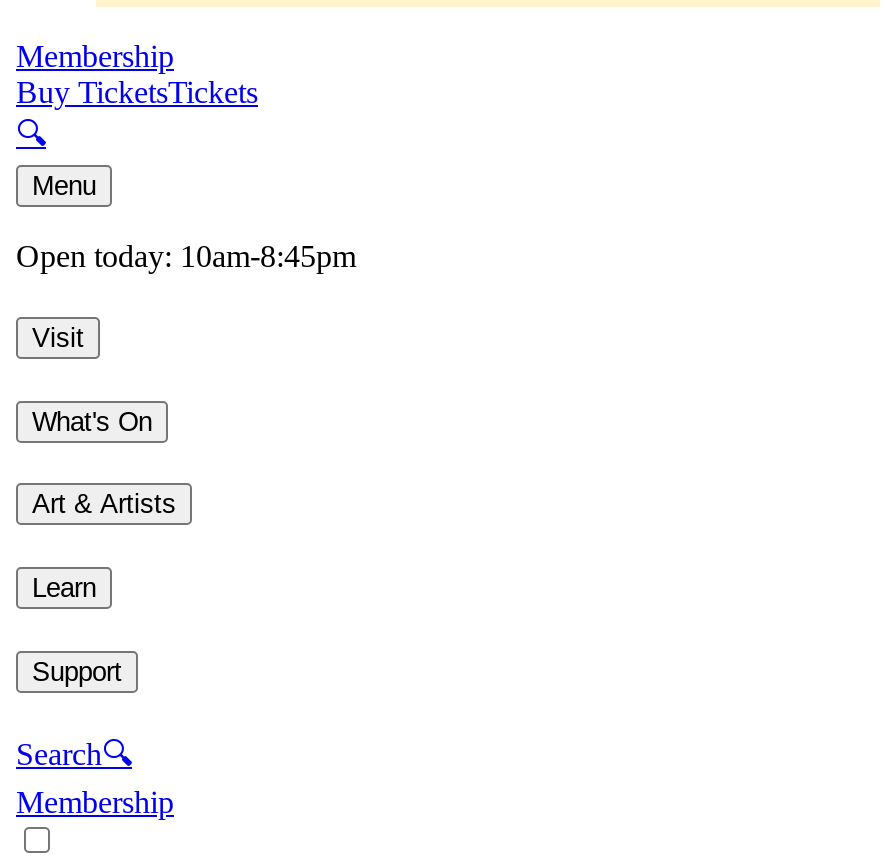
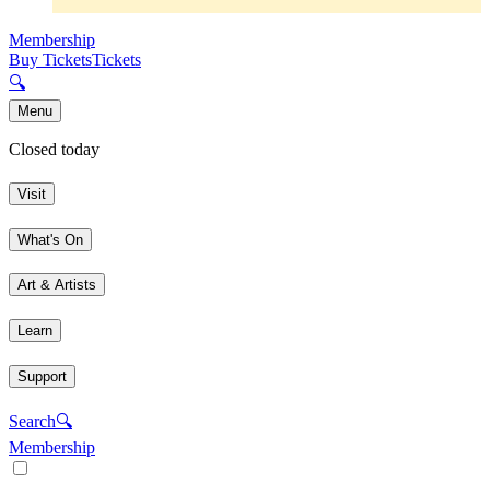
[16,240,356,274] Open today: 10am-8:45pm -> [9,140,100,159] Closed today

